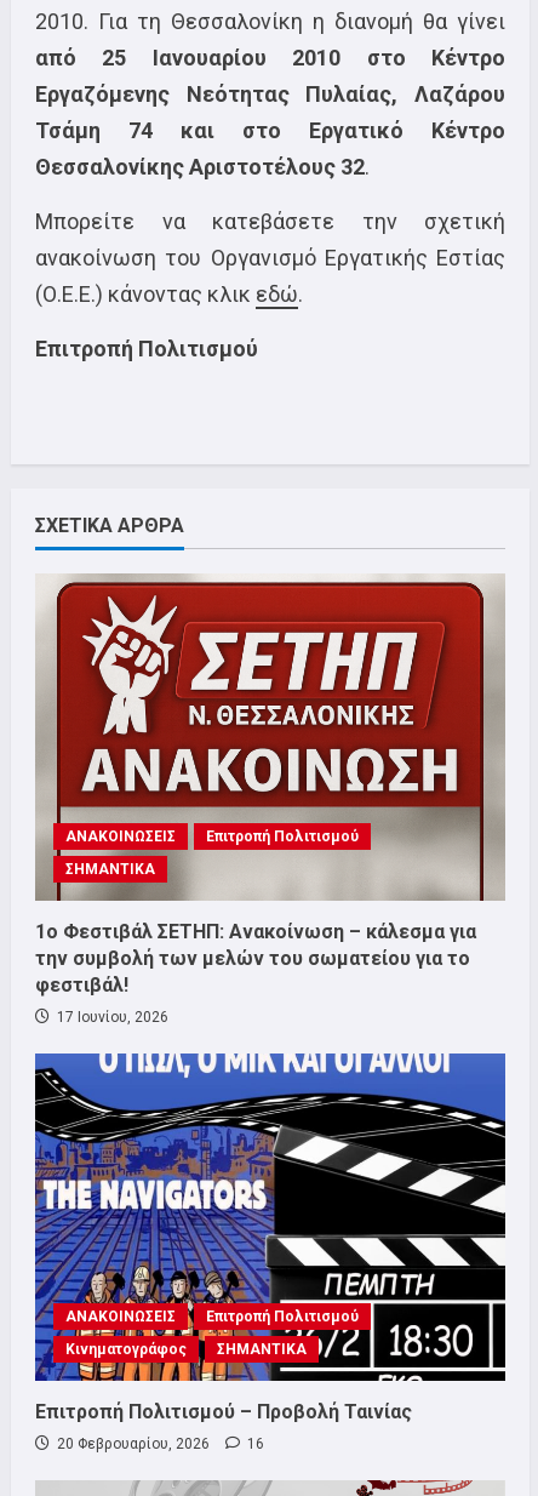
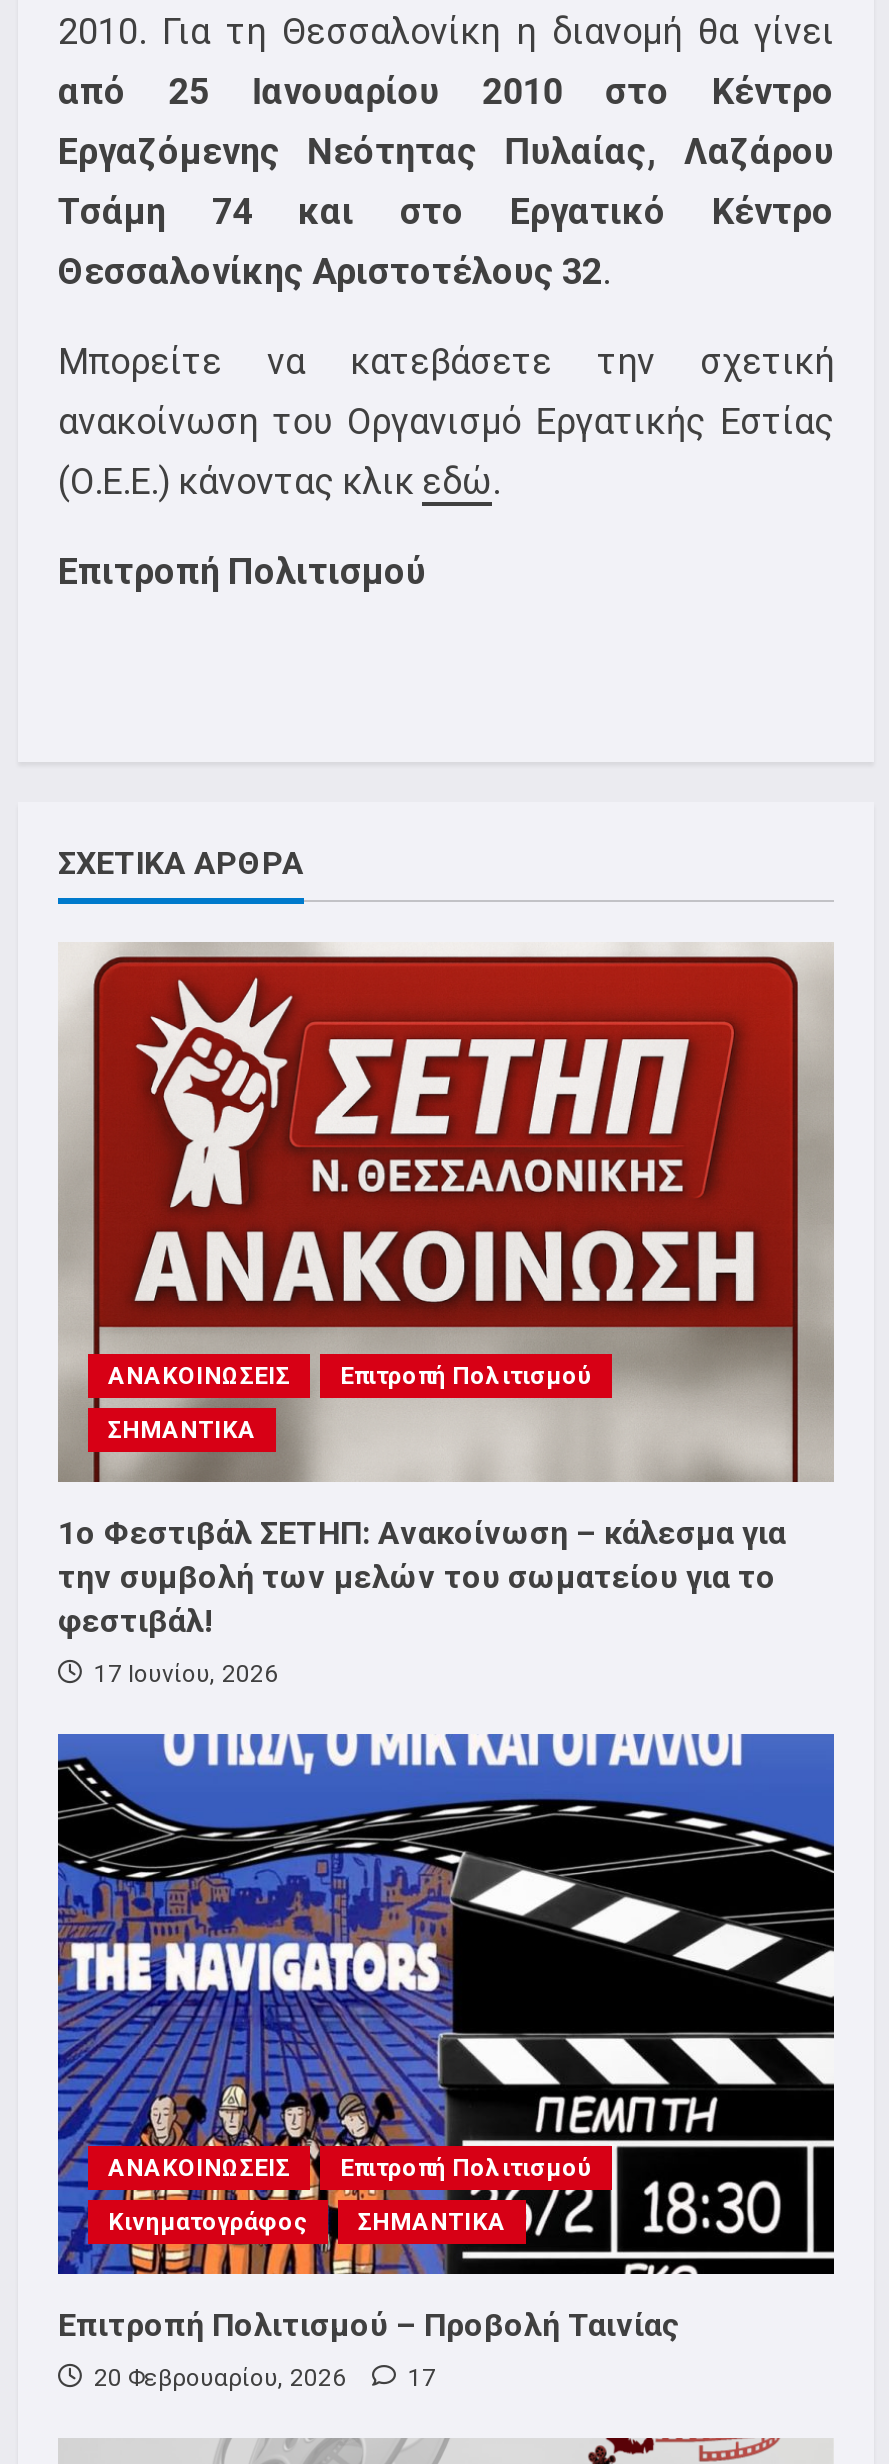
[53,1435,264,1452] 20 Φεβρουαρίου, 2026 16 -> [88,2364,436,2392] 20 Φεβρουαρίου, 2026 17

